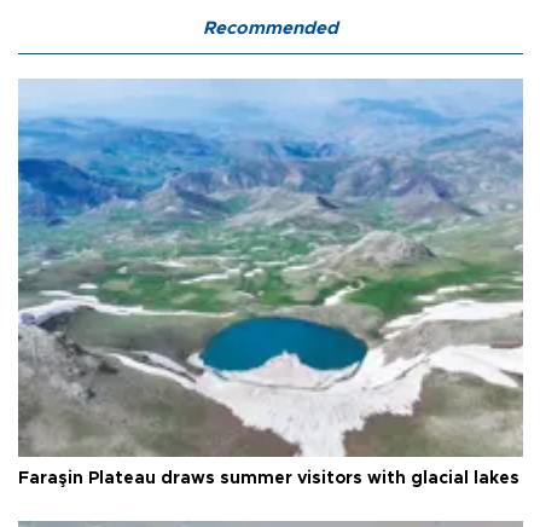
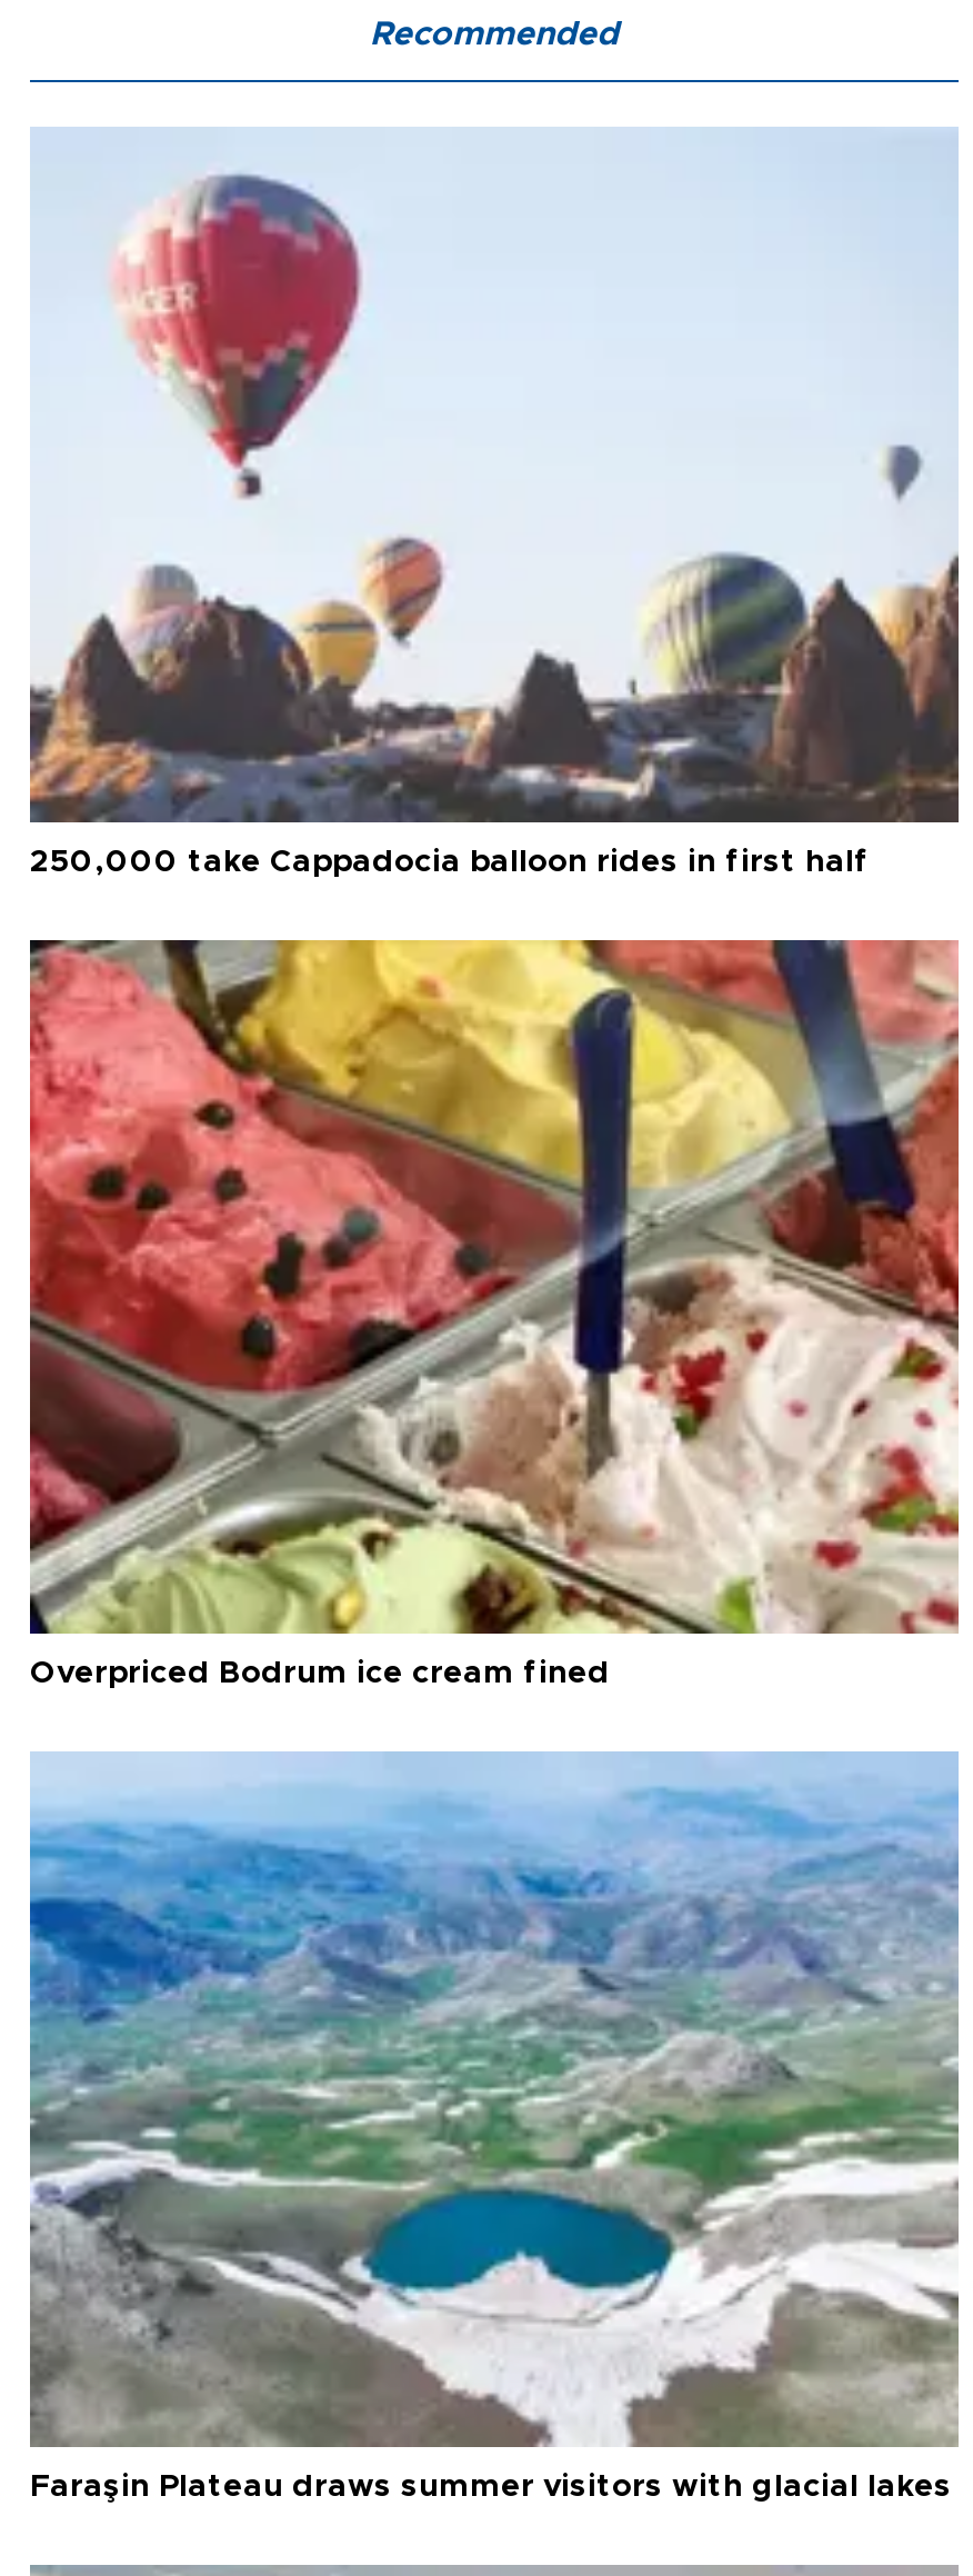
none -> [28,131,961,878] [image] | 250,000 take Cappadocia balloon rides in first half
none -> [28,938,961,1690] [image] | Overpriced Bodrum ice cream fined

